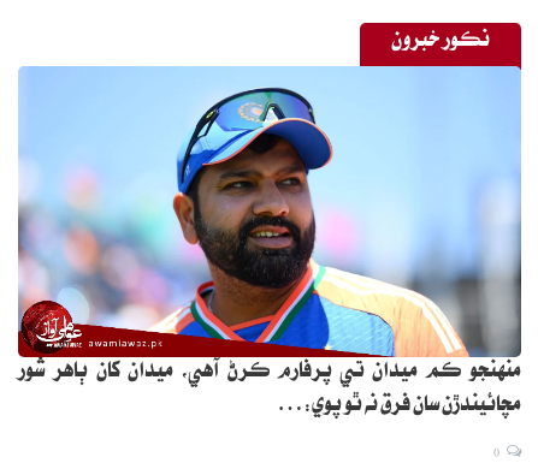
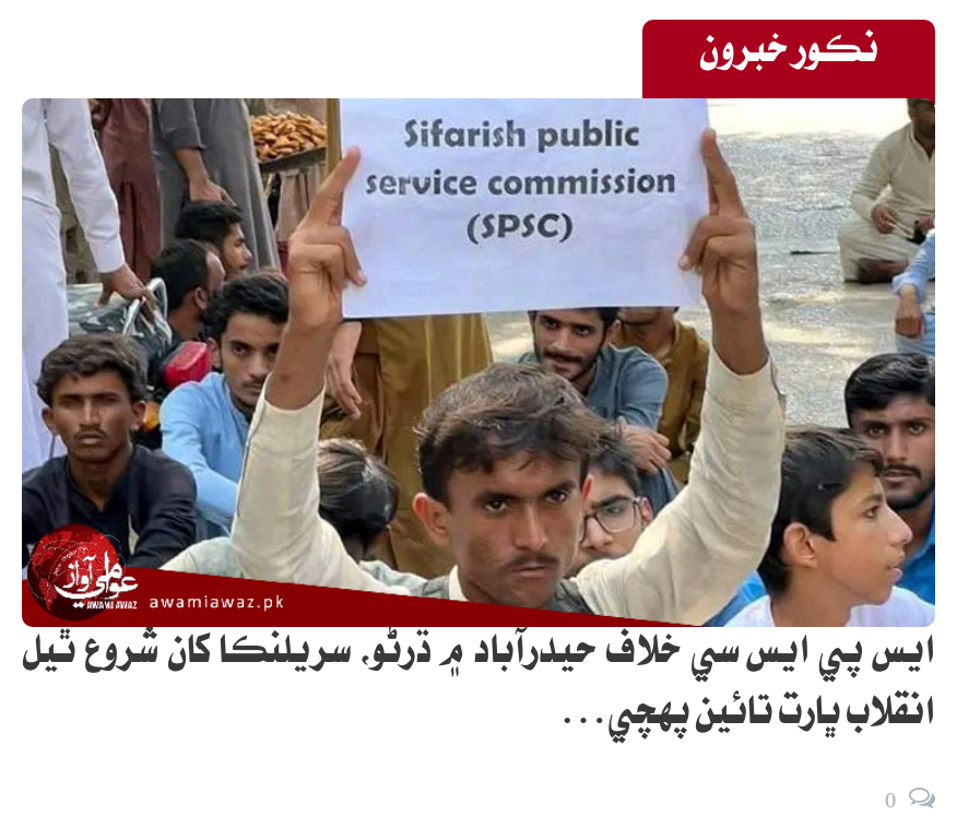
[18,65,522,421] [image] | منهنجو ڪم ميدان تي پرفارم ڪرڻ آهي، ميدان کان ٻاهر شور | مچائيندڙن سان فرق نه ٿو پوي:… -> [20,96,937,743] [image] | ايس پي ايس سي خلاف حيدرآباد ۾ ڌرڻو، سريلنڪا کان شروع ٿيل | انقلاب ڀارت تائين پهچي…

